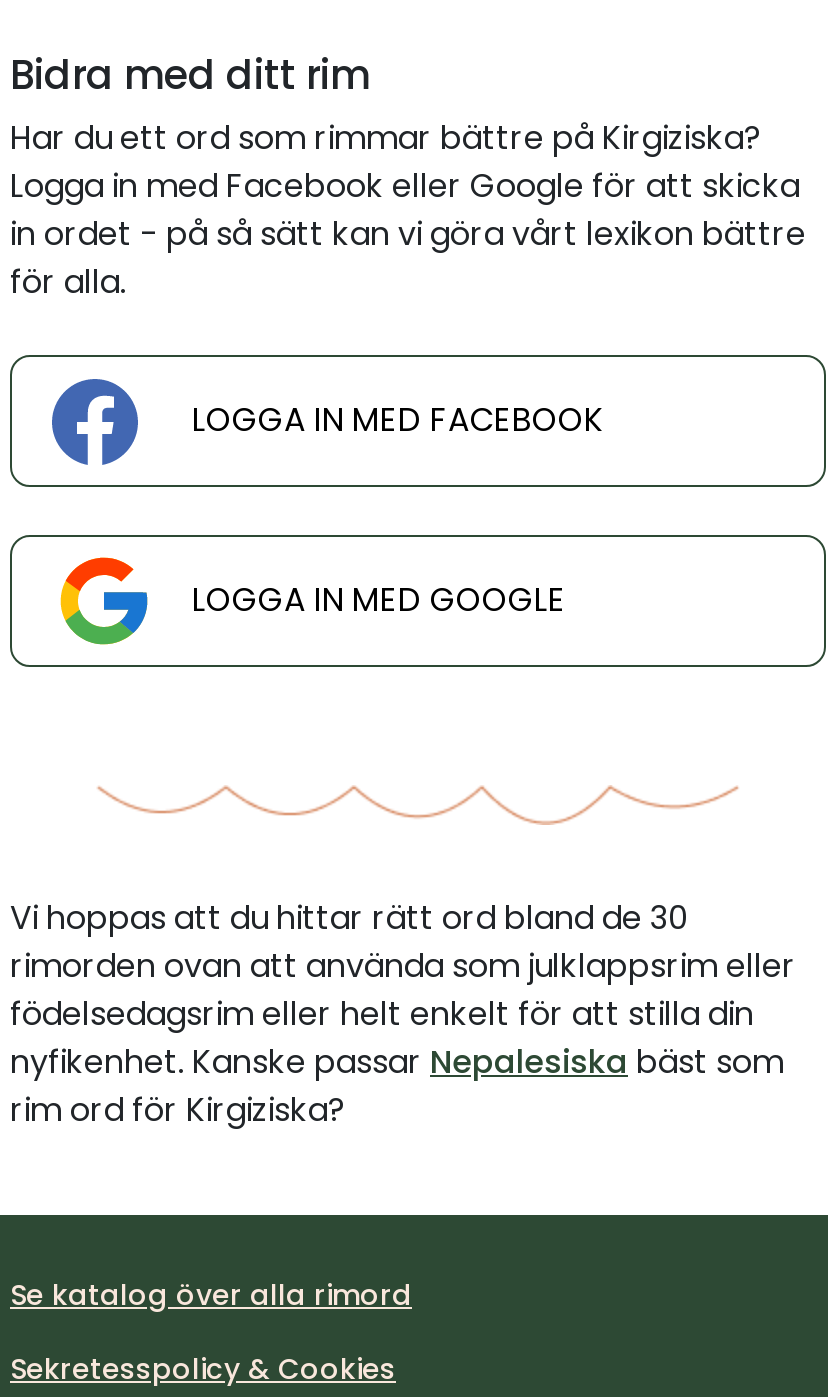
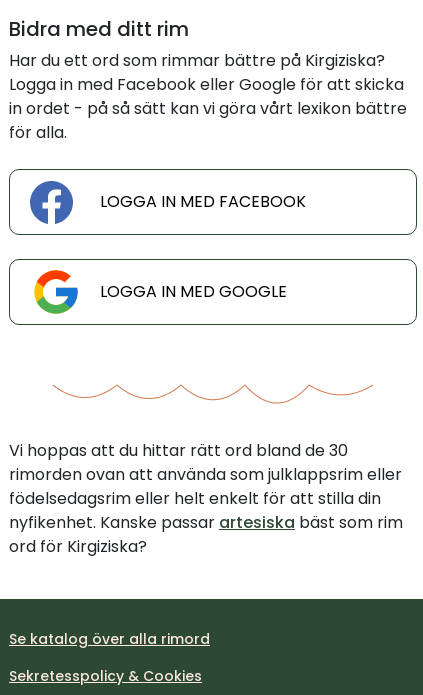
[10,1039,784,1133] nyfikenhet. Kanske passar Nepalesiska bäst som | rim ord för Kirgiziska? -> [9,511,403,558] nyfikenhet. Kanske passar artesiska bäst som rim | ord för Kirgiziska?

